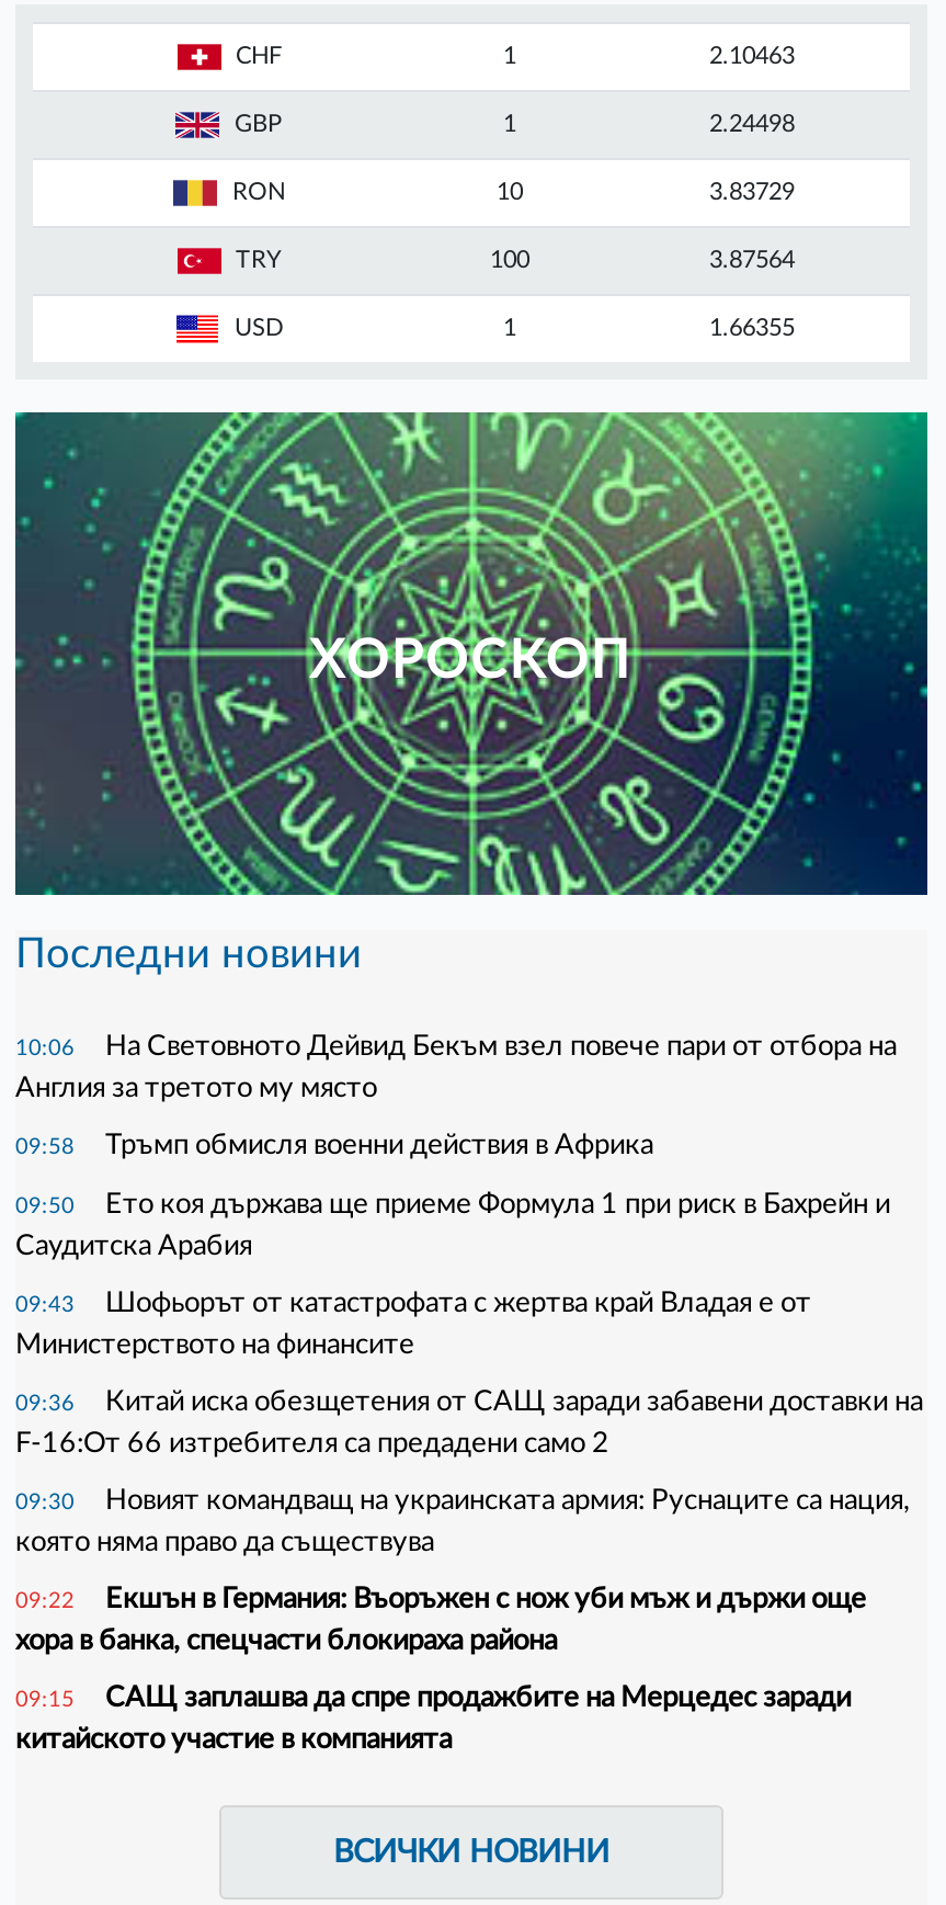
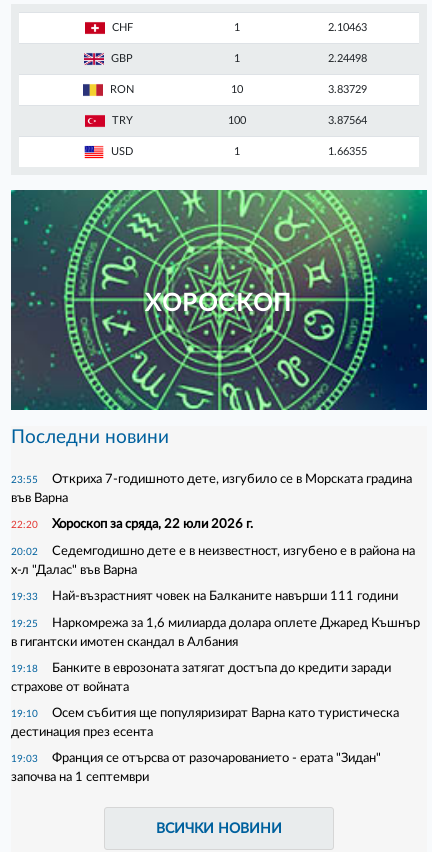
[15,1033,923,1752] 10:06 | На Световното Дейвид Бекъм взел повече пари от отбора на | Англия за третото му място | 09:58 | Тръмп обмисля военни действия в Африка | 09:50 | Ето коя държава ще приеме Формула 1 при риск в Бахрейн и | Саудитска Арабия | 09:43 | Шофьорът от катастрофата с жертва край Владая е от | Министерството на финансите | 09:36 | Китай иска обезщетения от САЩ заради забавени доставки на | F-16:От 66 изтребителя са предадени само 2 | 09:30 | Новият командващ на украинската армия: Руснаците са нация, | която няма право да съществува | 09:22 | Екшън в Германия: Въоръжен с нож уби мъж и държи още | хора в банка, спецчасти блокираха района | 09:15 | САЩ заплашва да спре продажбите на Мерцедес заради | китайското участие в компанията -> [11,473,420,783] 23:55 | Откриха 7-годишното дете, изгубило се в Морската градина | във Варна | 22:20 | Хороскоп за сряда, 22 юли 2026 г. | 20:02 | Седемгодишно дете е в неизвестност, изгубено е в района на | х-л "Далас" във Варна | 19:33 | Най-възрастният човек на Балканите навърши 111 години | 19:25 | Наркомрежа за 1,6 милиарда долара оплете Джаред Къшнър | в гигантски имотен скандал в Албания | 19:18 | Банките в еврозоната затягат достъпа до кредити заради | страхове от войната | 19:10 | Осем събития ще популяризират Варна като туристическа | дестинация през есента | 19:03 | Франция се отърсва от разочарованието - ерата "Зидан" | започва на 1 септември

